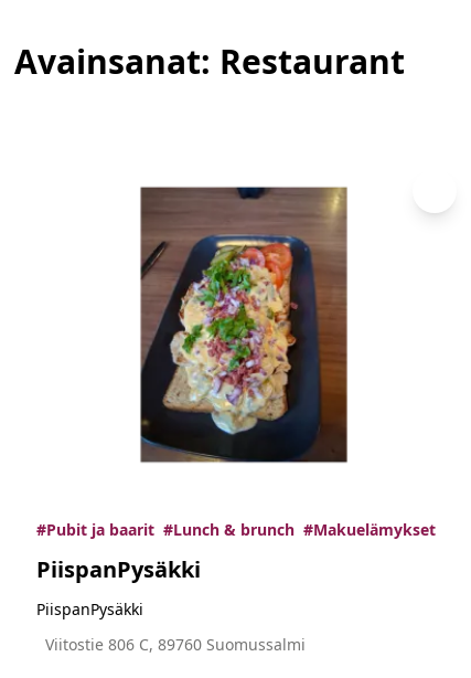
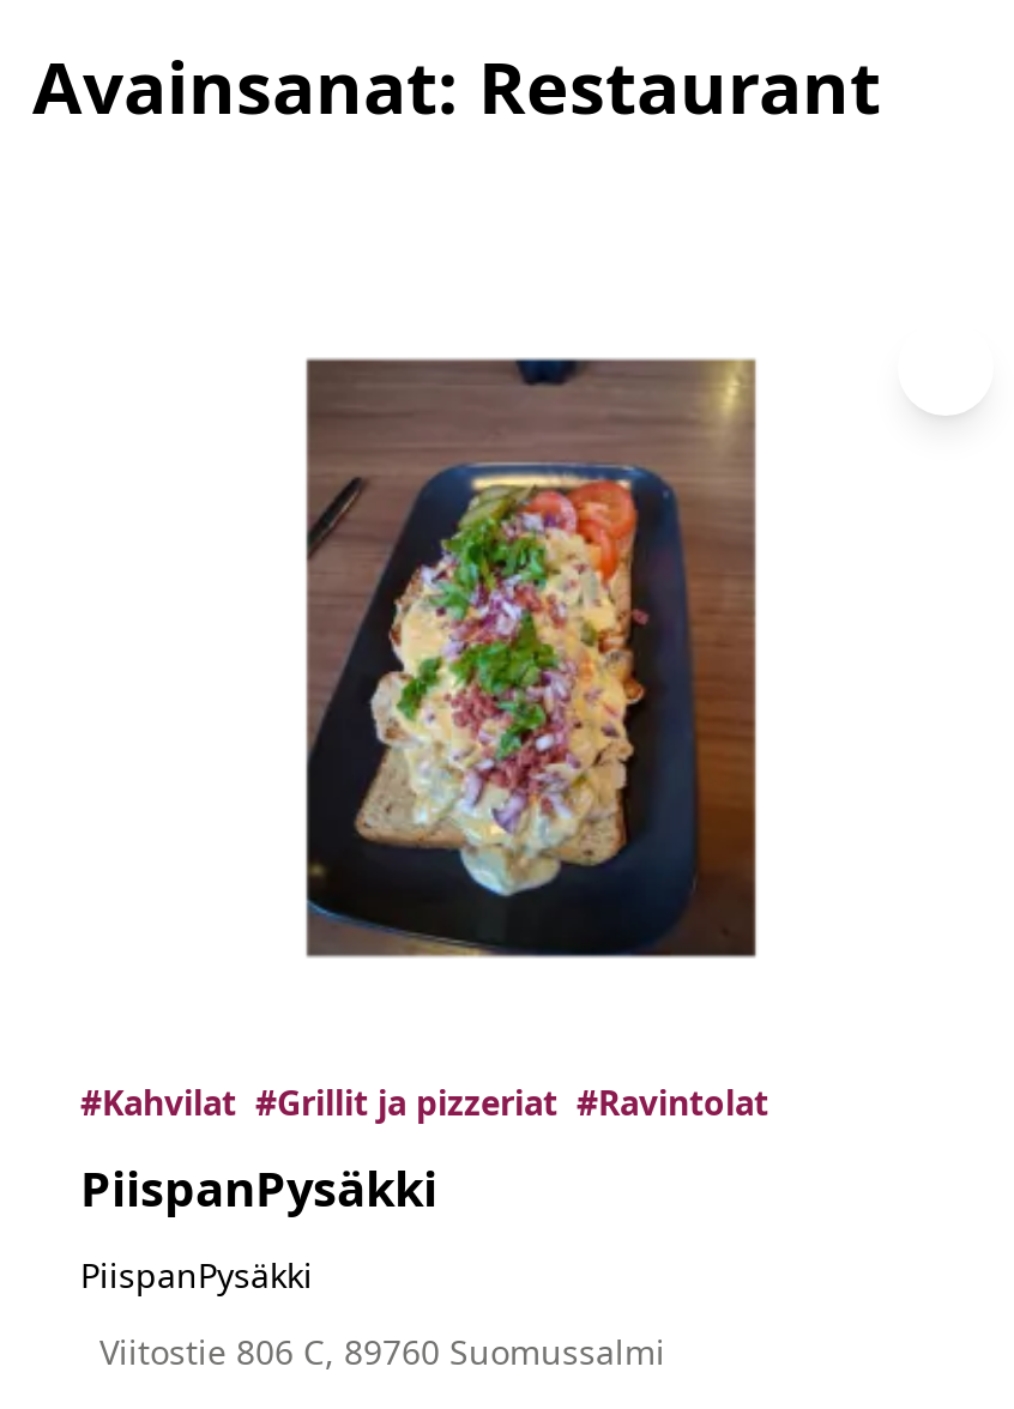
[36,519,436,540] #Pubit ja baarit #Lunch & brunch #Makuelämykset -> [80,1080,768,1125] #Kahvilat #Grillit ja pizzeriat #Ravintolat

